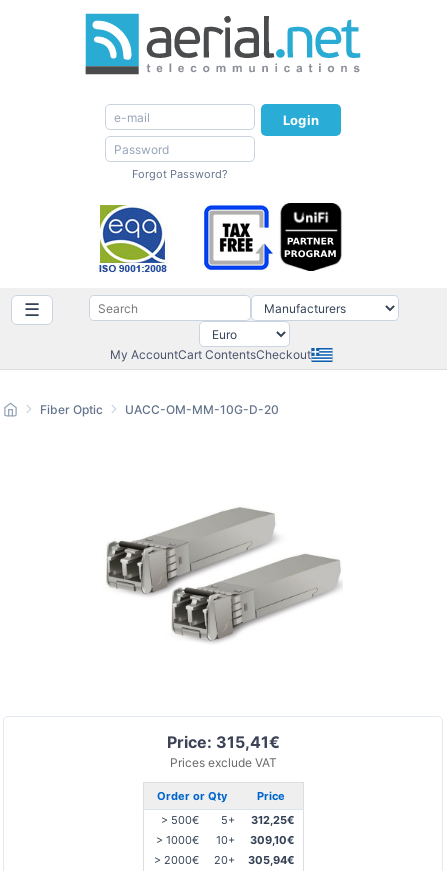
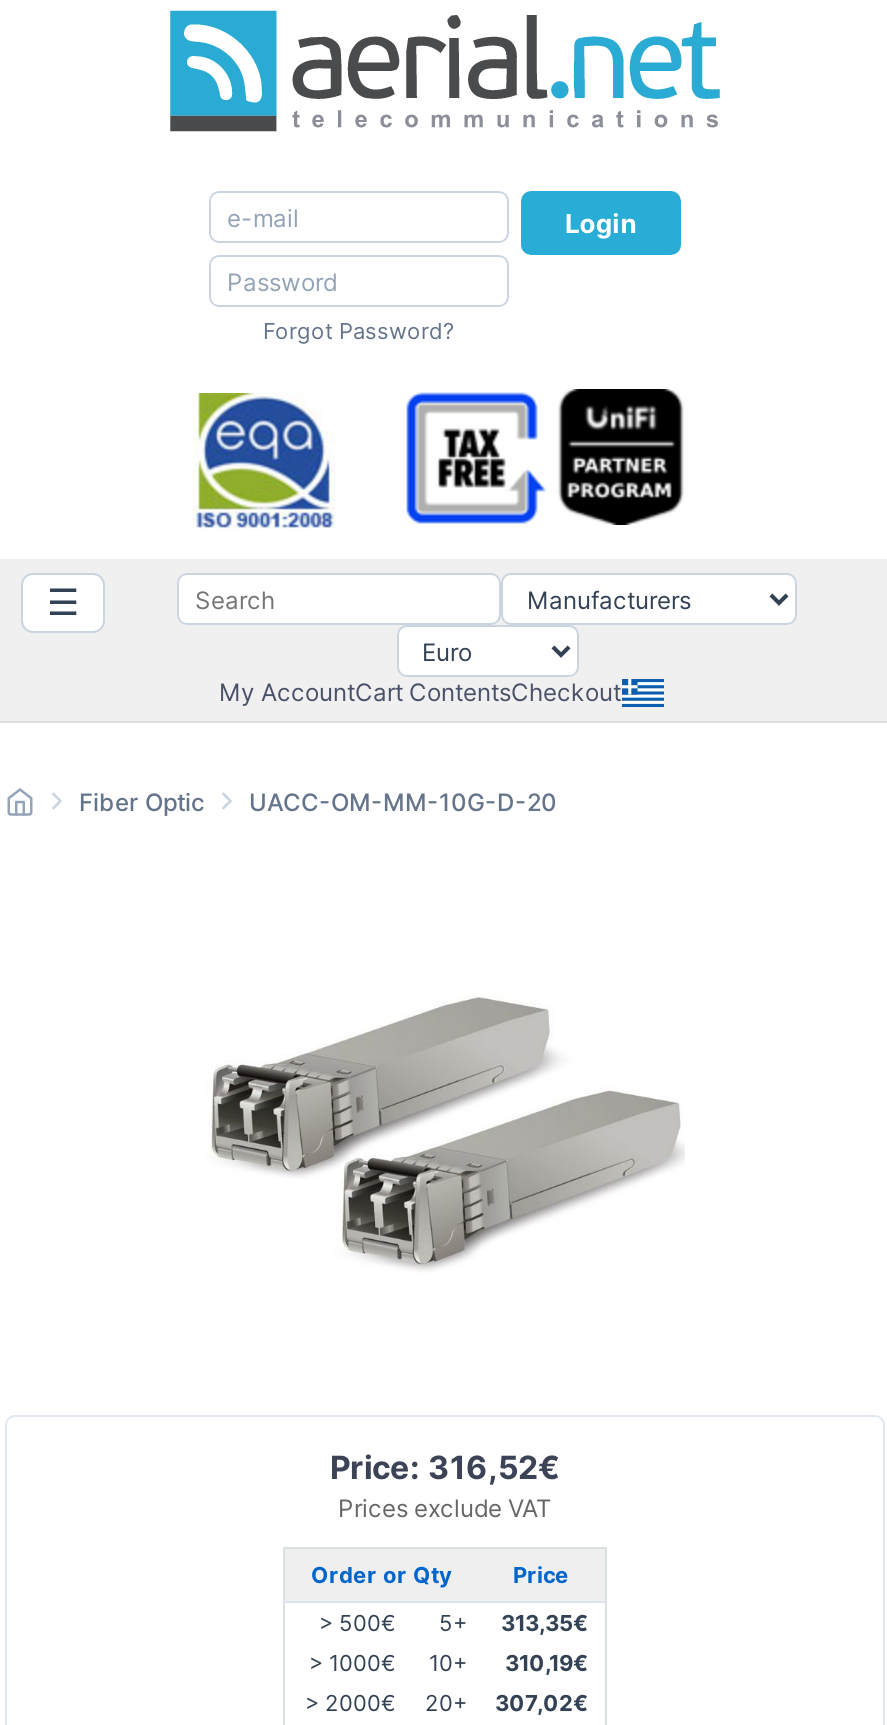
[166,732,279,752] Price: 315,41€ -> [330,1447,560,1487] Price: 316,52€
[157,813,294,827] > 500€ 5+ 312,25€ -> [313,1609,589,1637] > 500€ 5+ 313,35€
[152,833,294,847] > 1000€ 10+ 309,10€ -> [303,1649,589,1677] > 1000€ 10+ 310,19€
[150,853,294,867] > 2000€ 20+ 305,94€ -> [299,1689,589,1717] > 2000€ 20+ 307,02€

